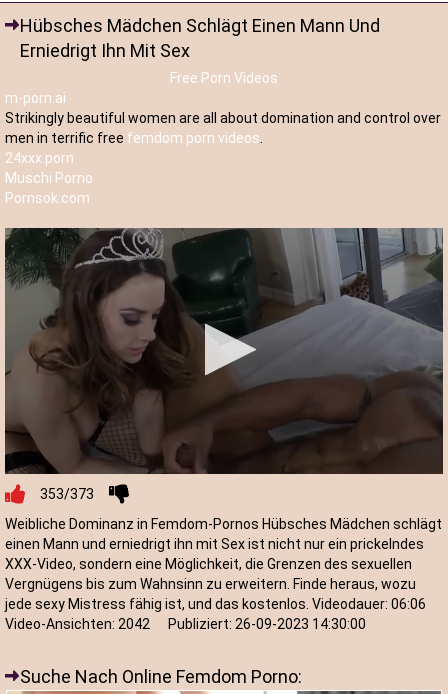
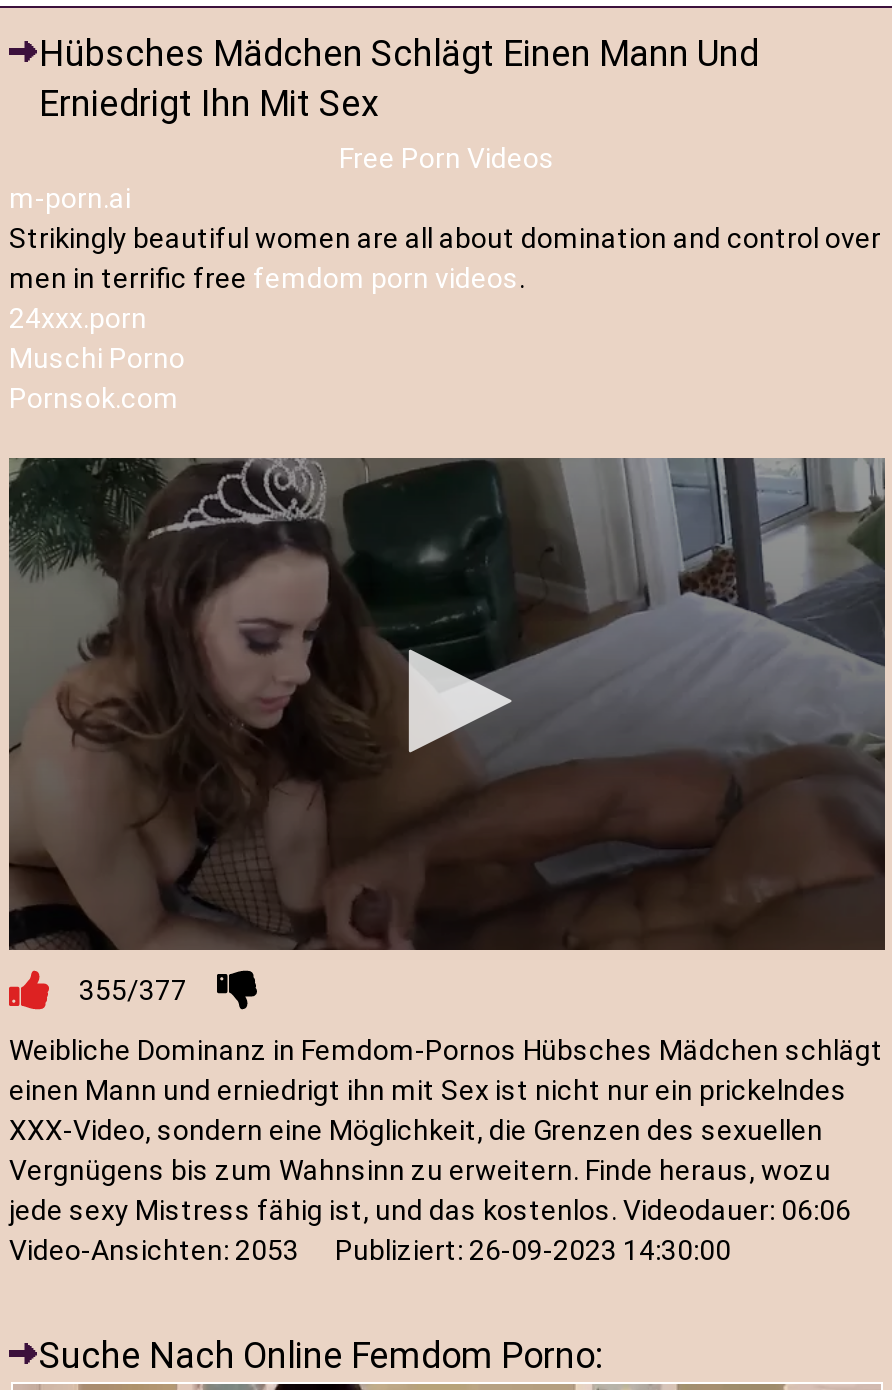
[40,486,94,502] 353/373 -> [79,975,187,1007] 355/377
[5,616,150,632] Video-Ansichten: 2042 -> [9,1235,299,1267] Video-Ansichten: 2053

